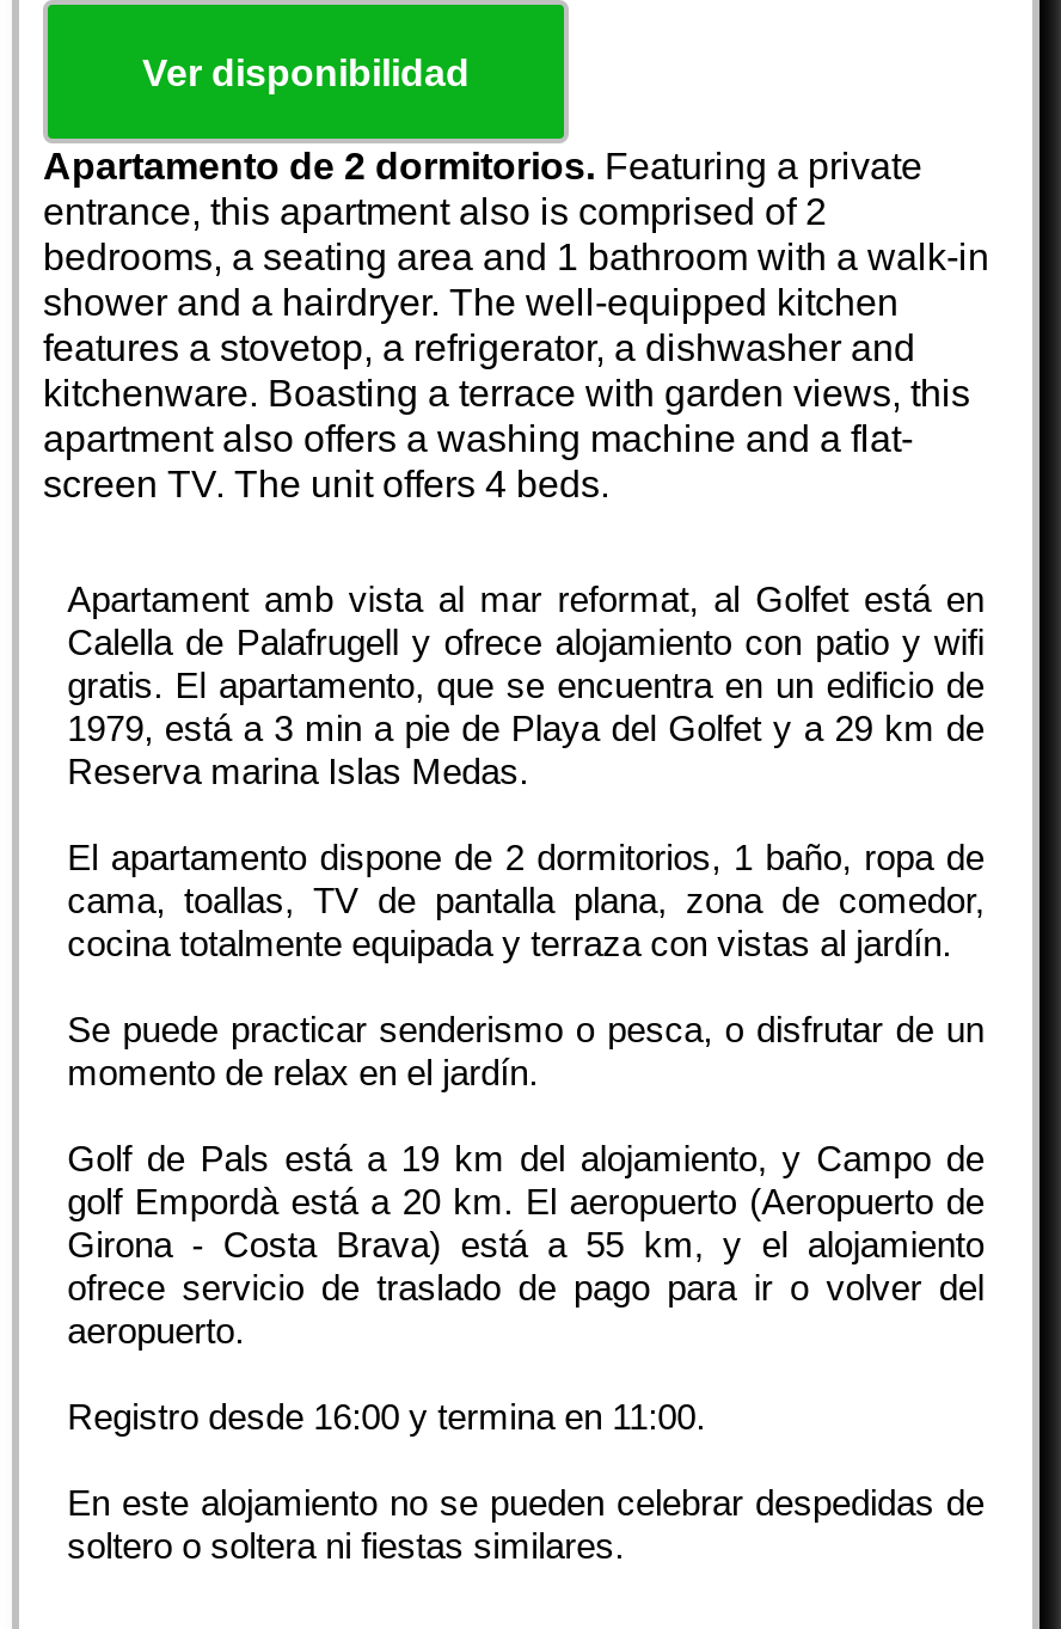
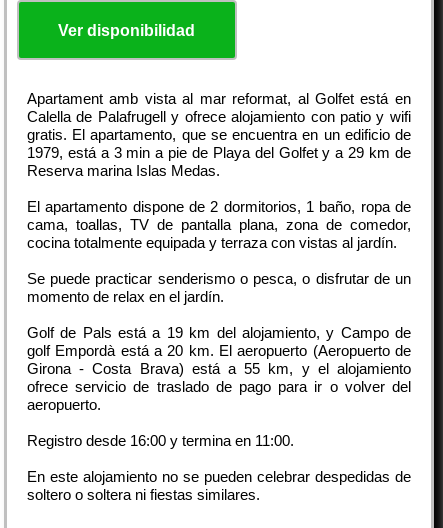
[43,146,989,504] Apartamento de 2 dormitorios. Featuring a private | entrance, this apartment also is comprised of 2 | bedrooms, a seating area and 1 bathroom with a walk-in | shower and a hairdryer. The well-equipped kitchen | features a stovetop, a refrigerator, a dishwasher and | kitchenware. Boasting a terrace with garden views, this | apartment also offers a washing machine and a flat- | screen TV. The unit offers 4 beds. -> none

